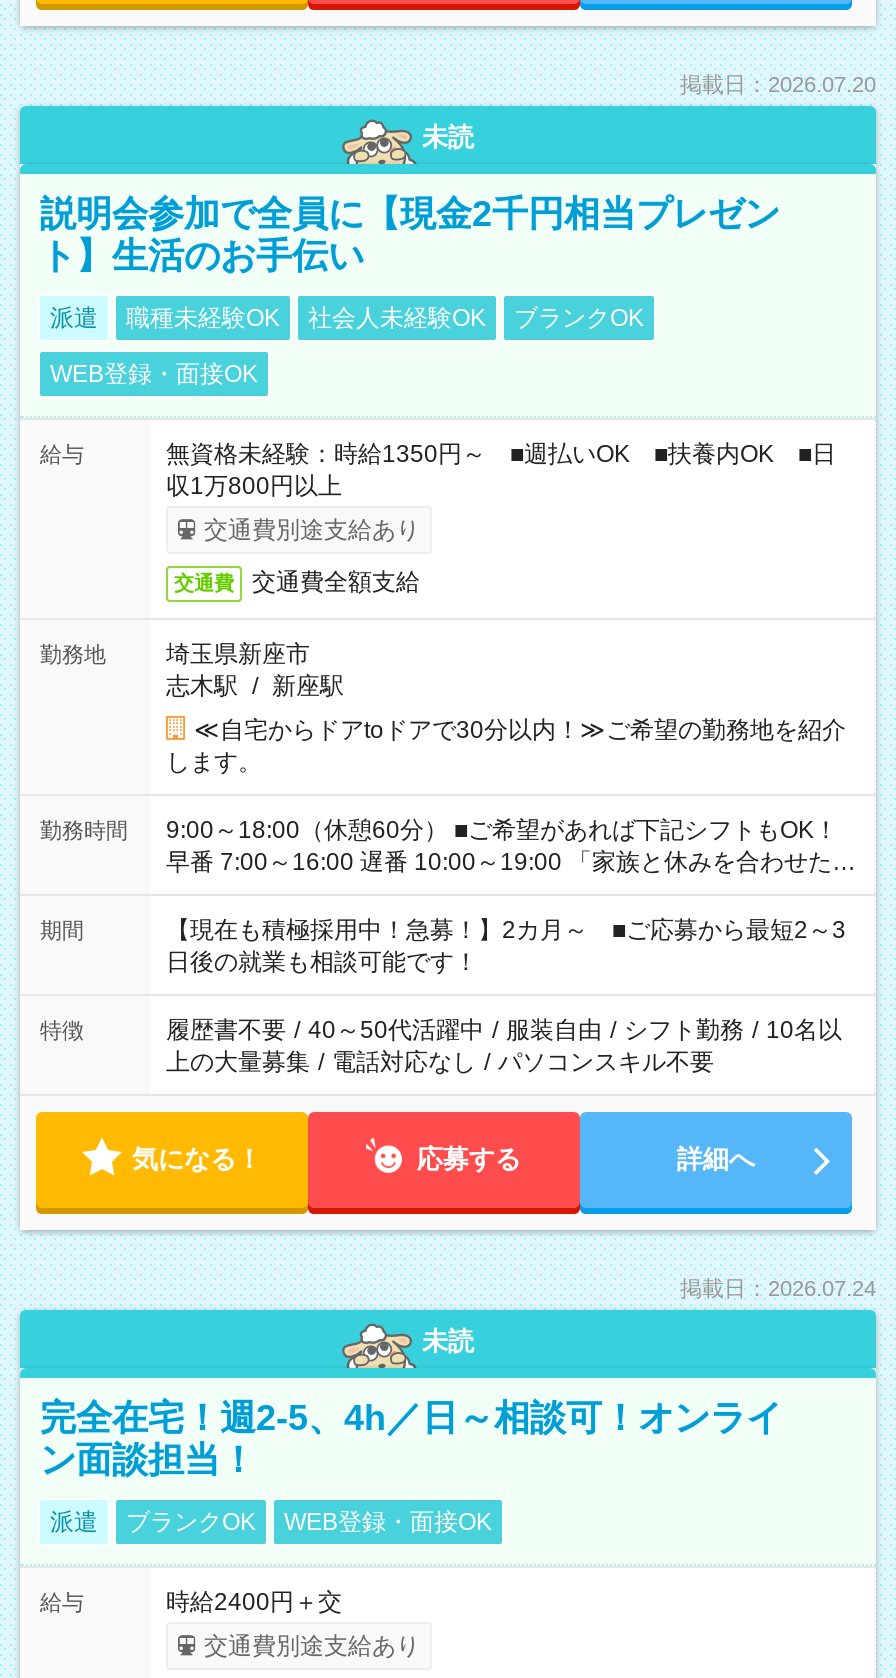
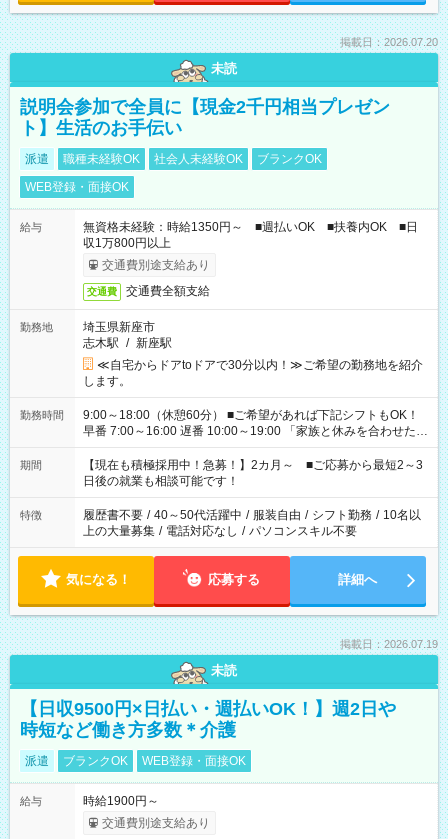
[680,1276,876,1300] 掲載日：2026.07.24 -> [340,638,438,650] 掲載日：2026.07.19
[40,1398,782,1480] 完全在宅！週2-5、4h／日～相談可！オンライ | ン面談担当！ -> [20,699,396,740] 【日収9500円×日払い・週払いOK！】週2日や | 時短など働き方多数＊介護
[166,1588,342,1616] 時給2400円＋交 -> [83,794,159,808] 時給1900円～

